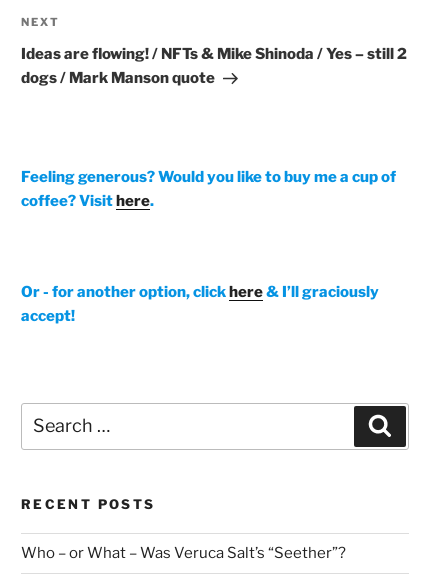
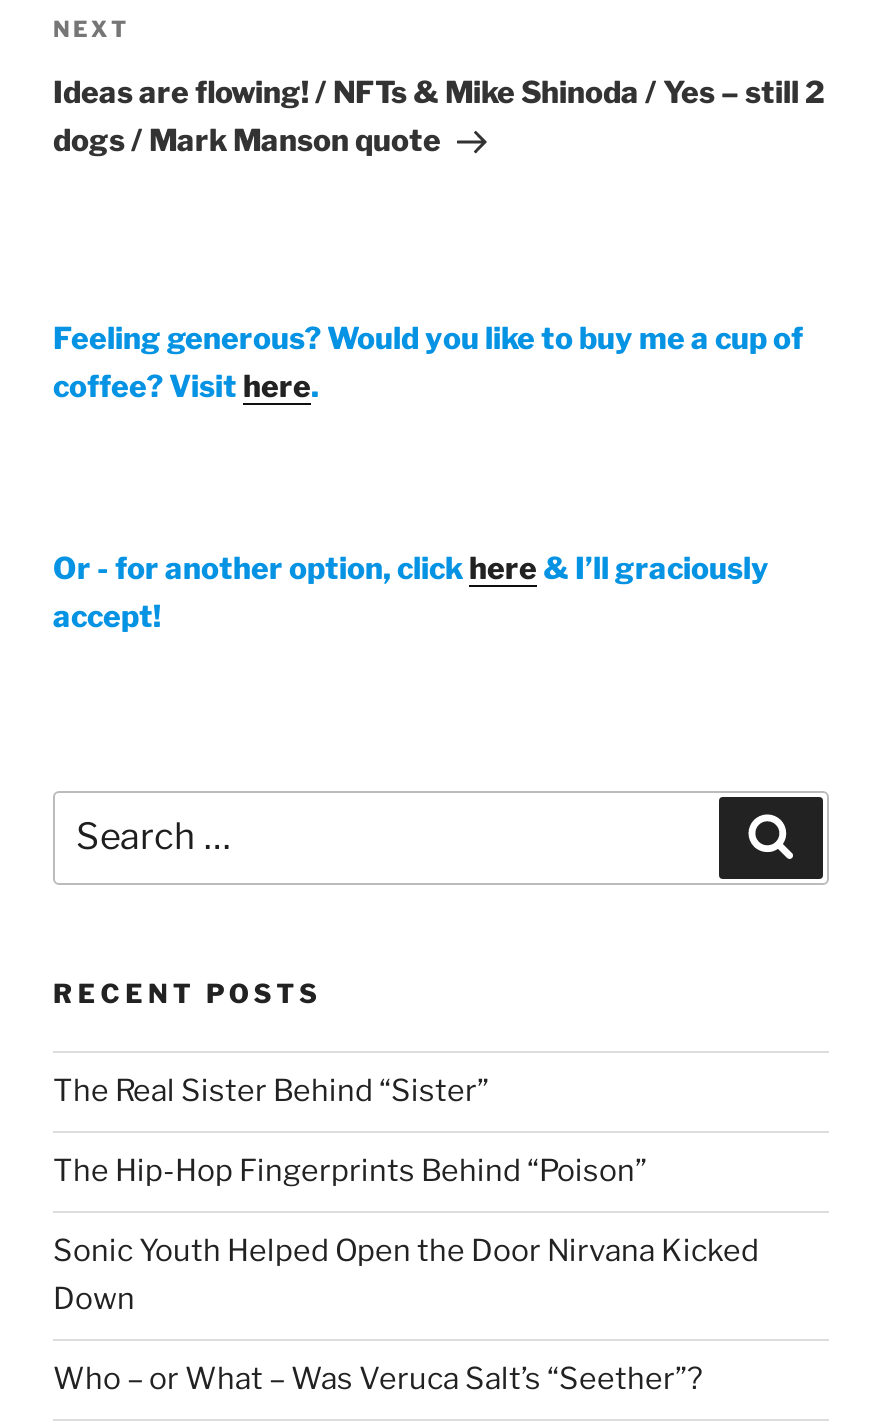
none -> [53,1074,759,1318] The Real Sister Behind “Sister” | The Hip-Hop Fingerprints Behind “Poison” | Sonic Youth Helped Open the Door Nirvana Kicked | Down

